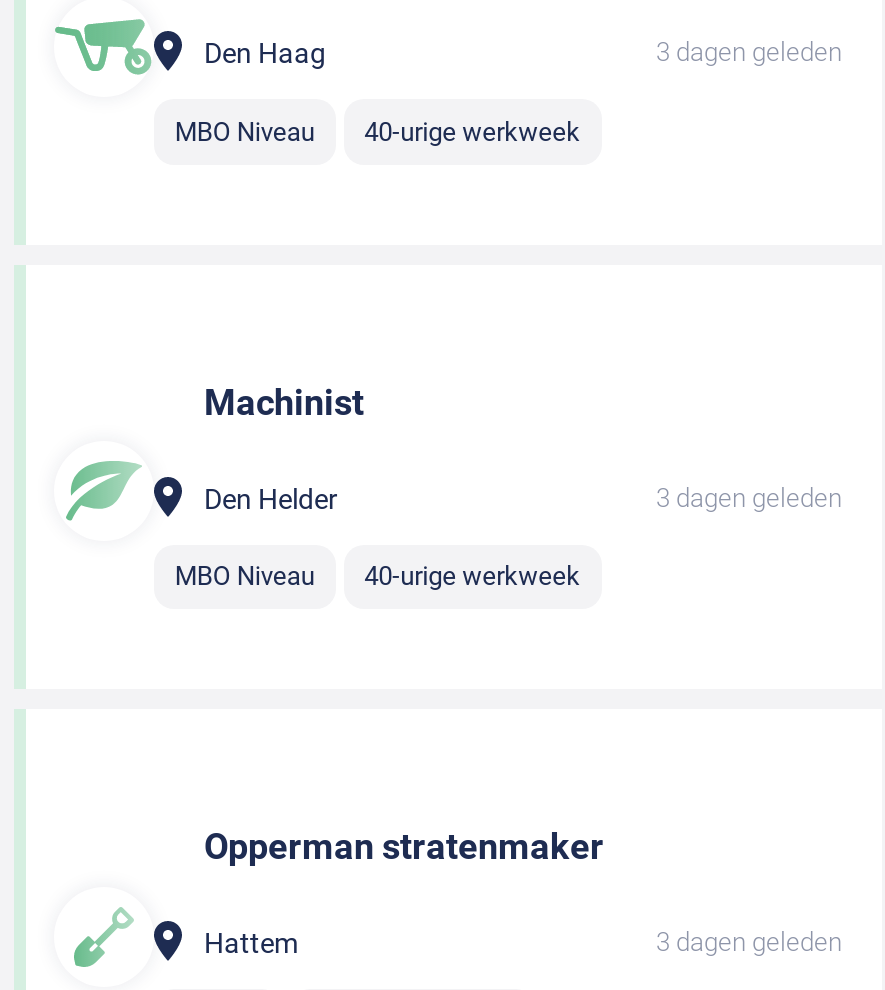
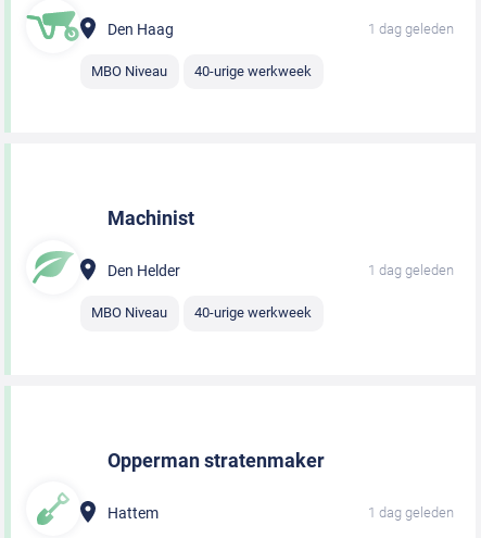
[656,38,842,68] 3 dagen geleden -> [368,21,454,37] 1 dag geleden
[656,482,842,512] 3 dagen geleden -> [368,262,454,278] 1 dag geleden
[656,927,842,957] 3 dagen geleden -> [368,504,454,520] 1 dag geleden

